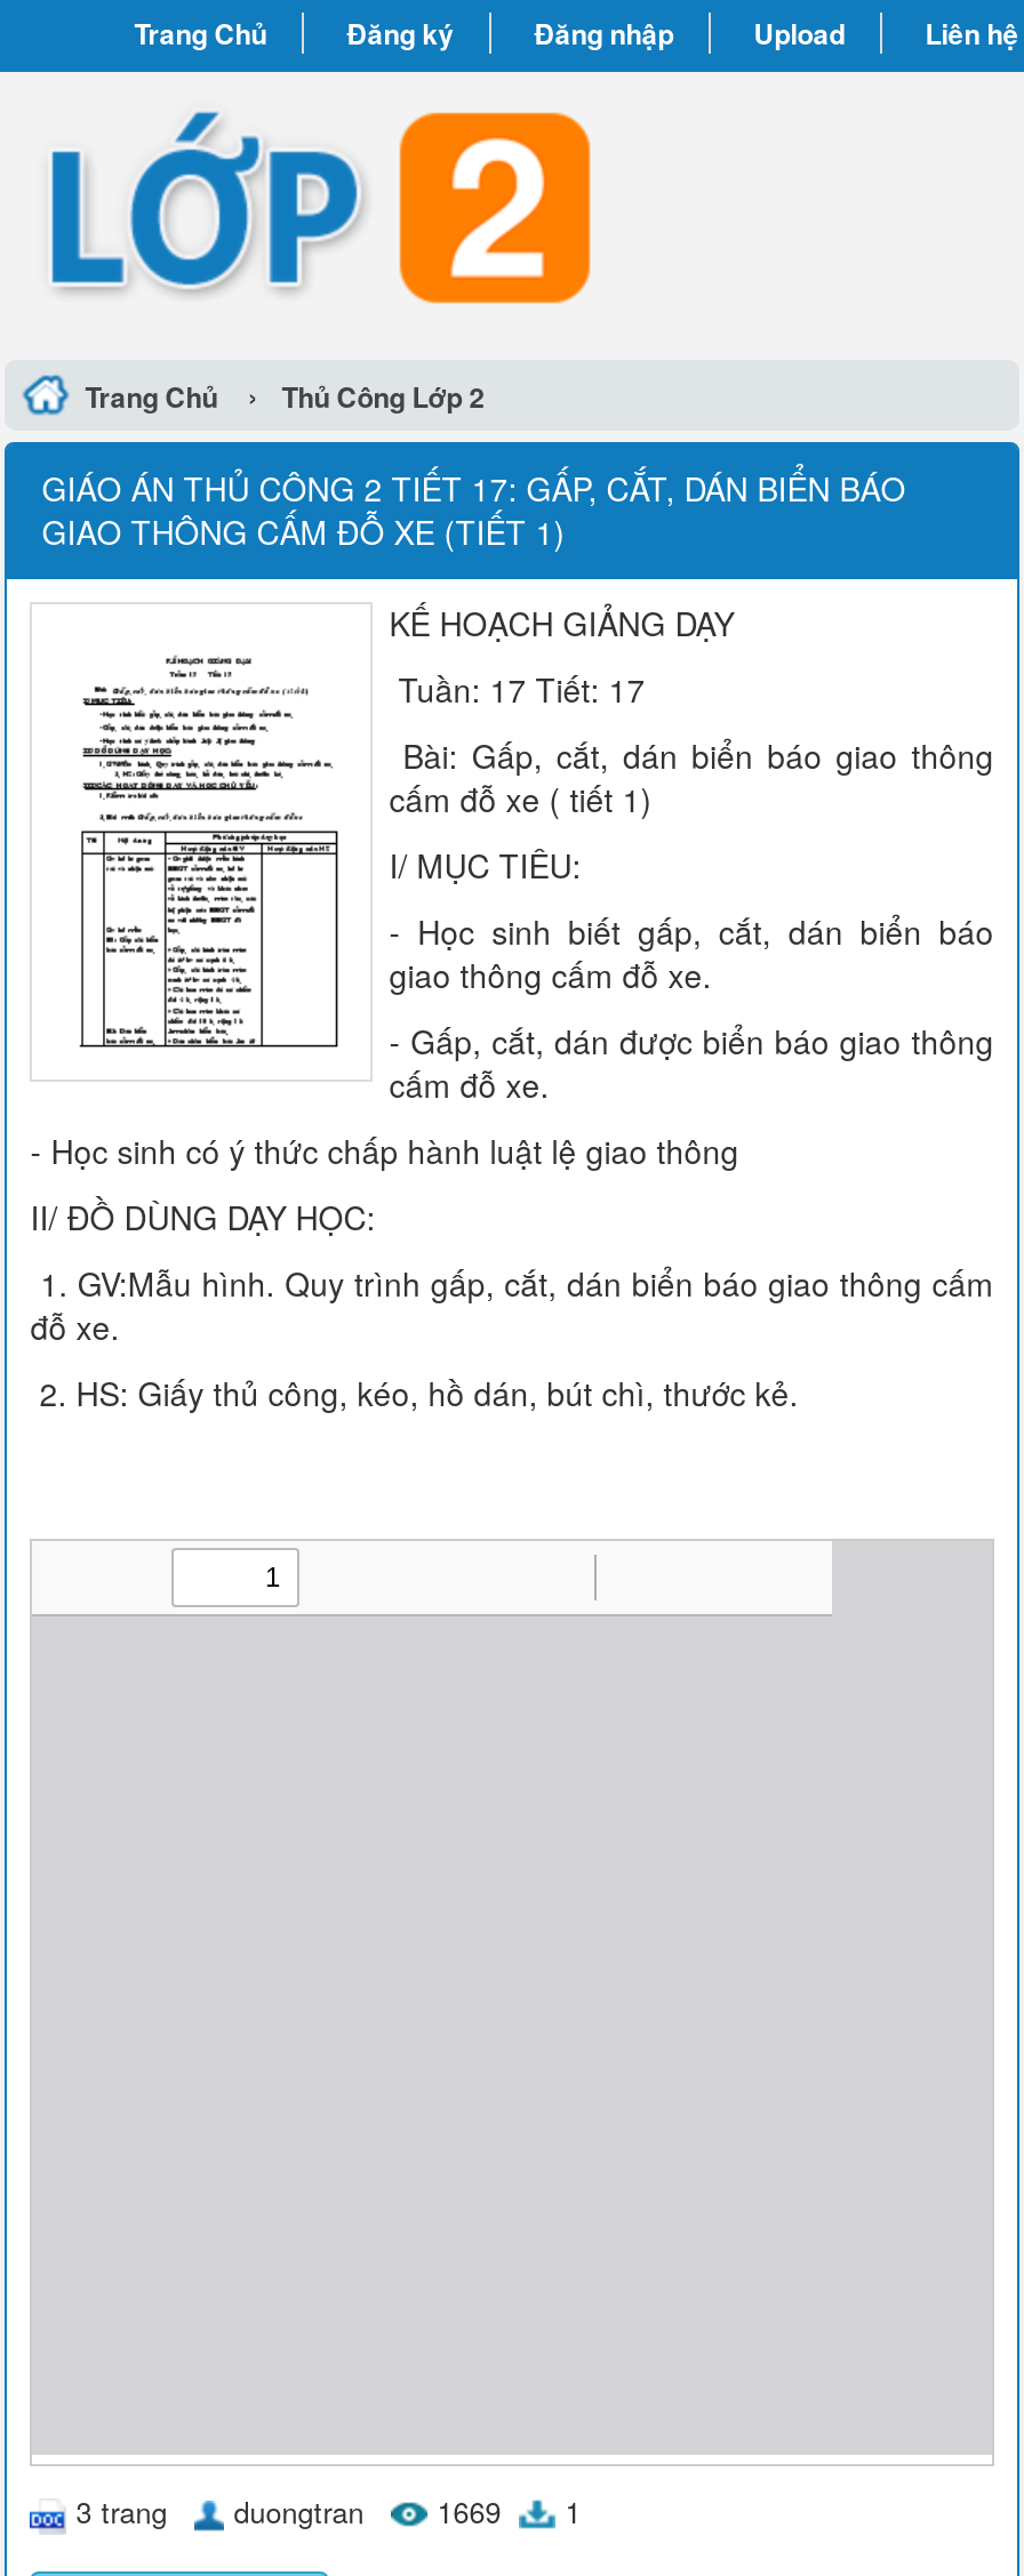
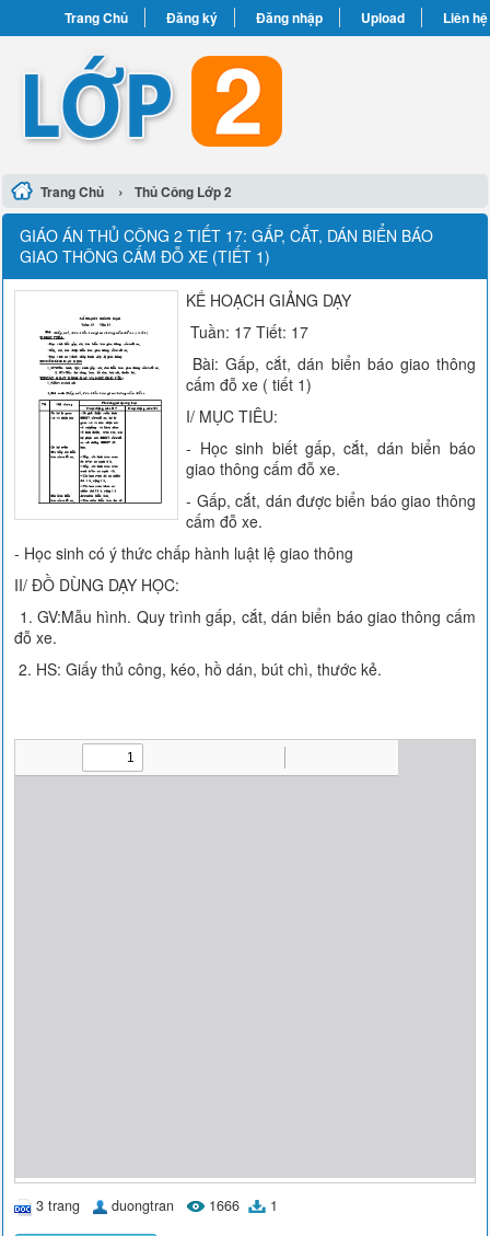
[76,2491,581,2533] 3 trang duongtran 1669 1 -> [36,1195,278,1215] 3 trang duongtran 1666 1

